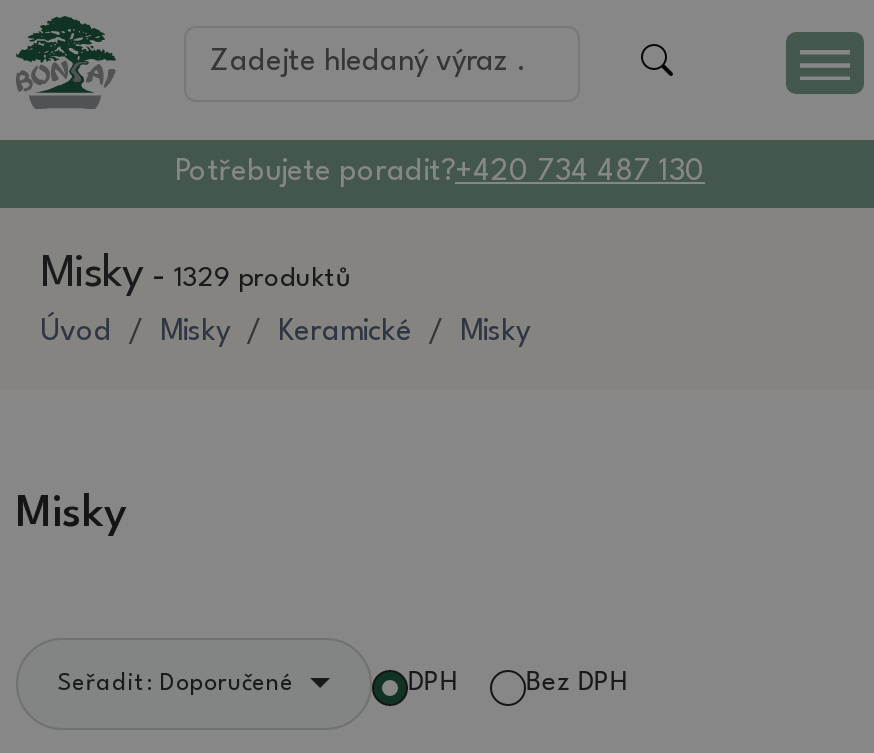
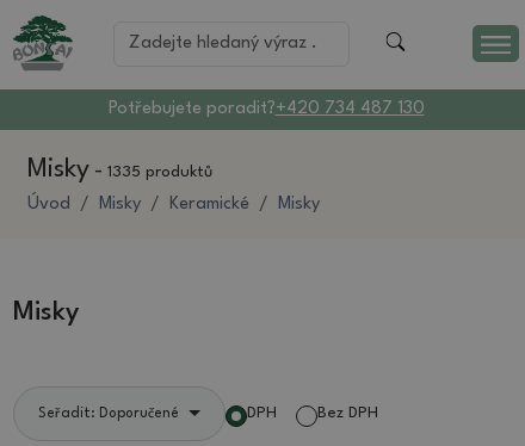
[40,253,350,297] Misky - 1329 produktů -> [27,157,212,183] Misky - 1335 produktů

